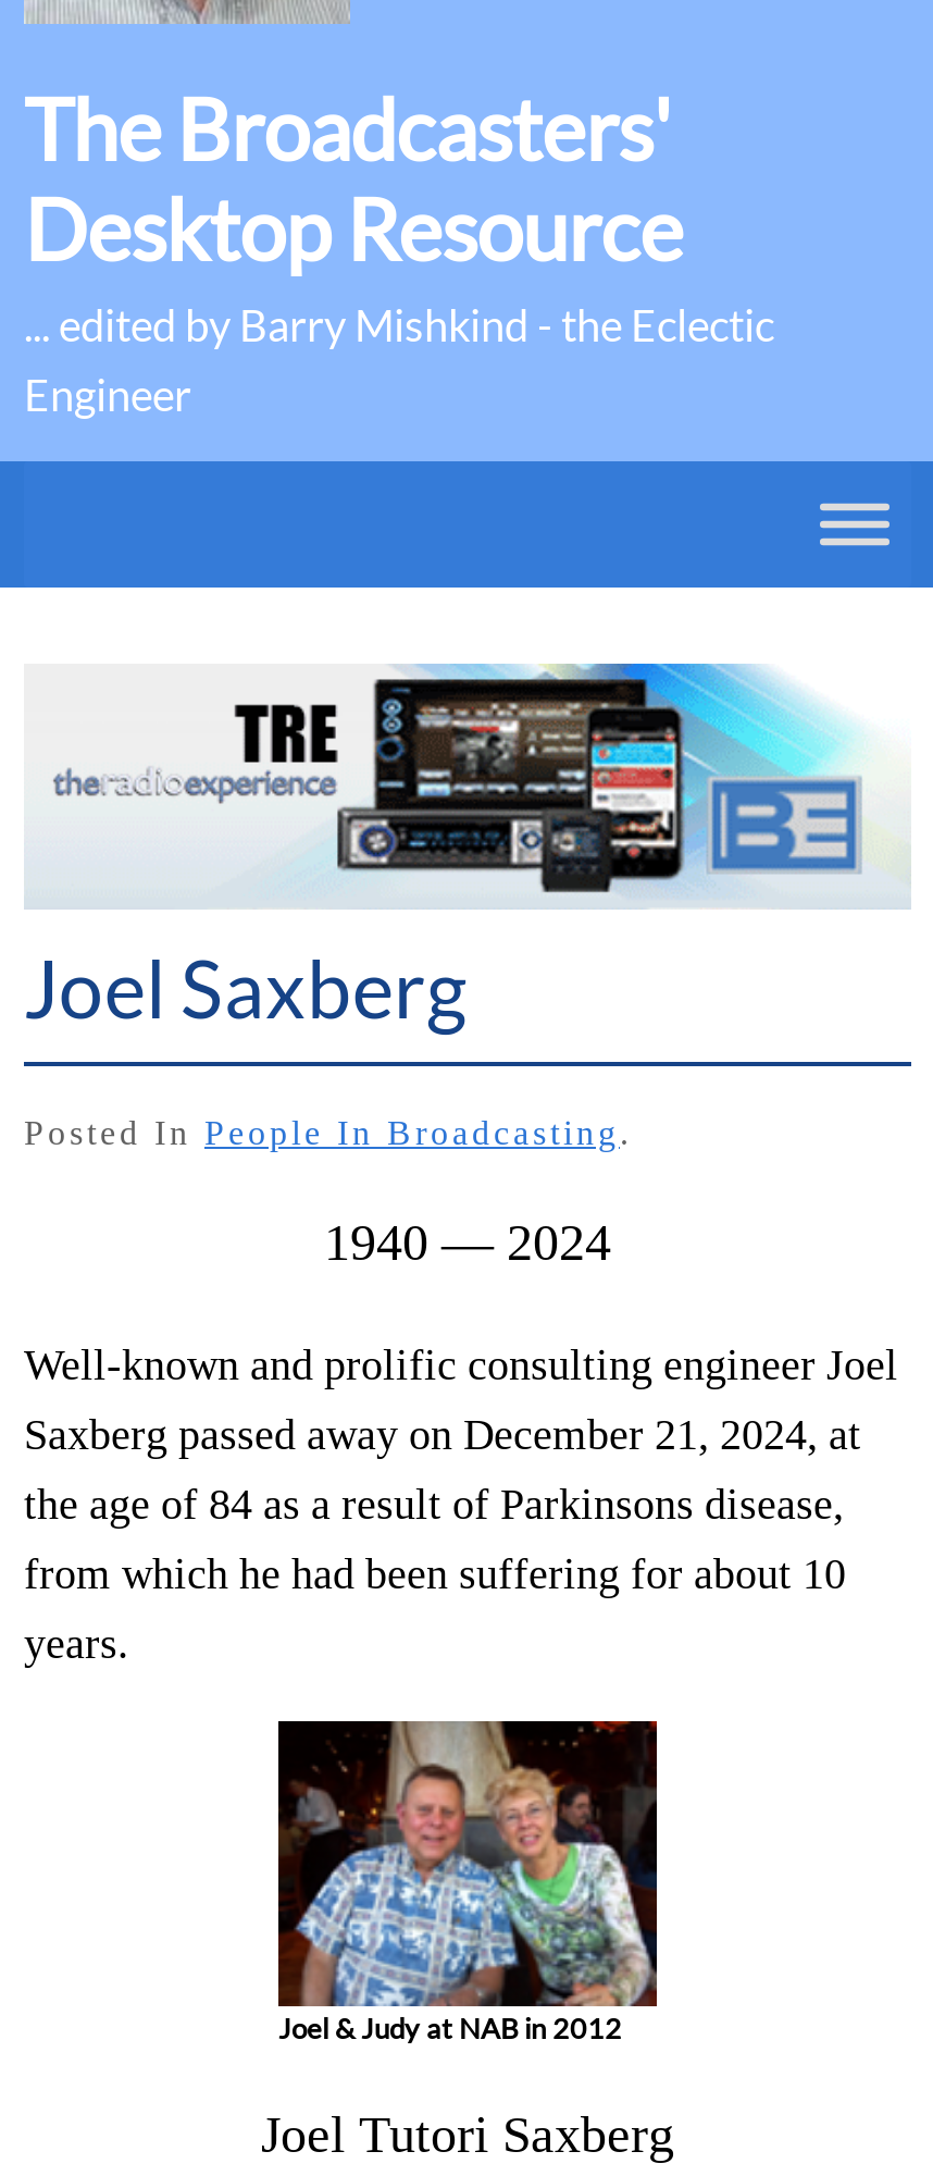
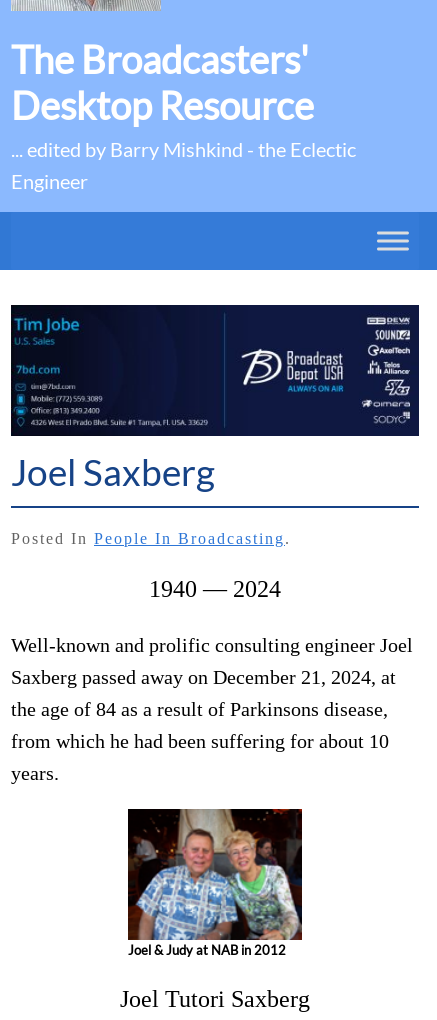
[24,662,911,910] [image] -> [10,304,420,437] [image]

